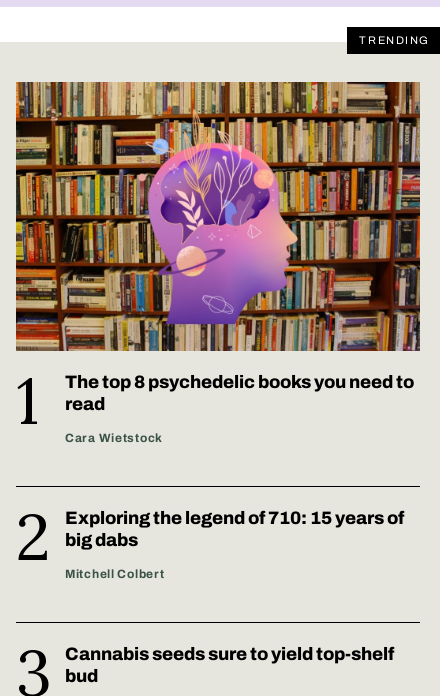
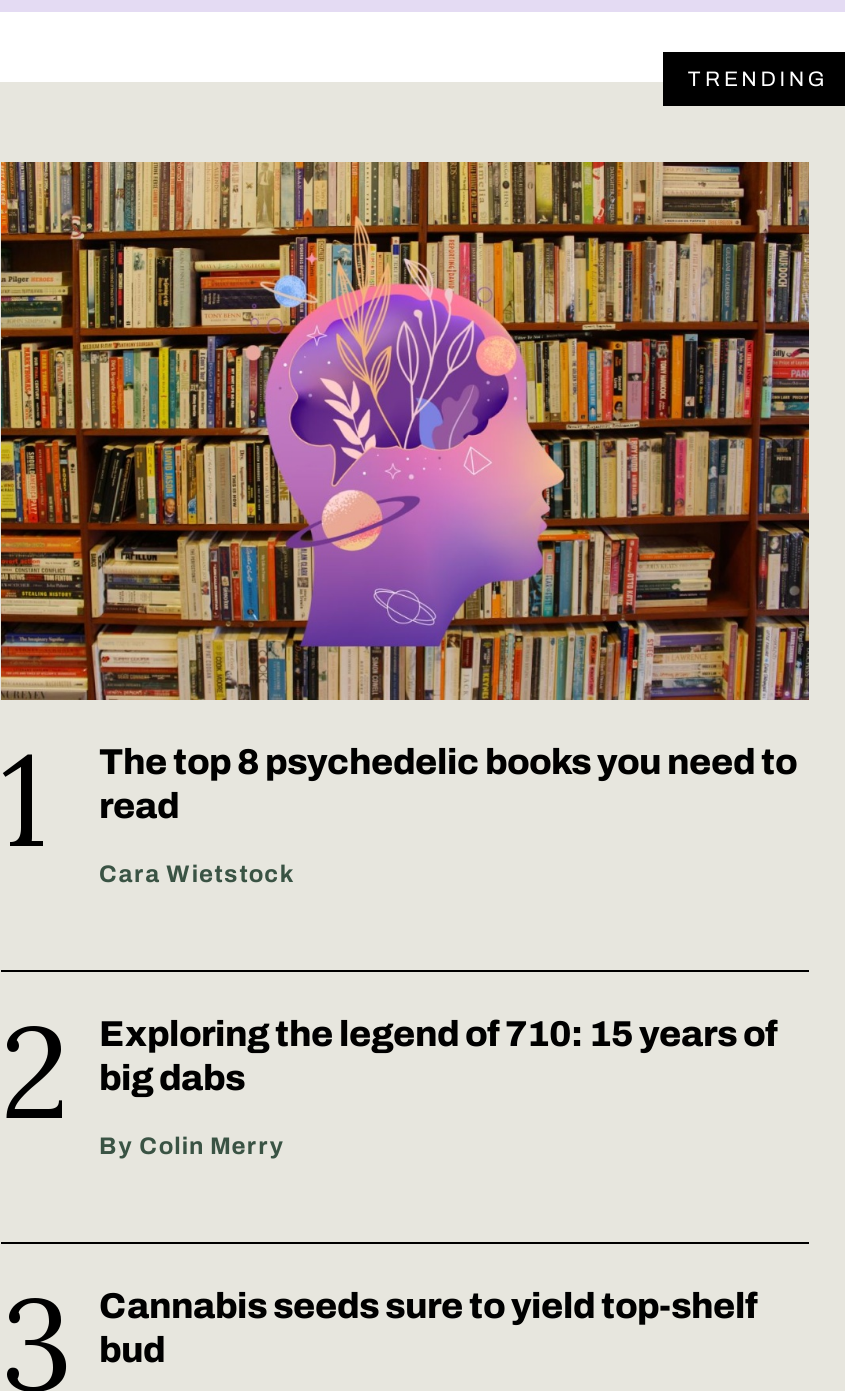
[65,567,164,581] Mitchell Colbert -> [99,1132,285,1160] By Colin Merry

